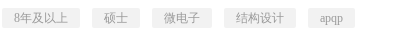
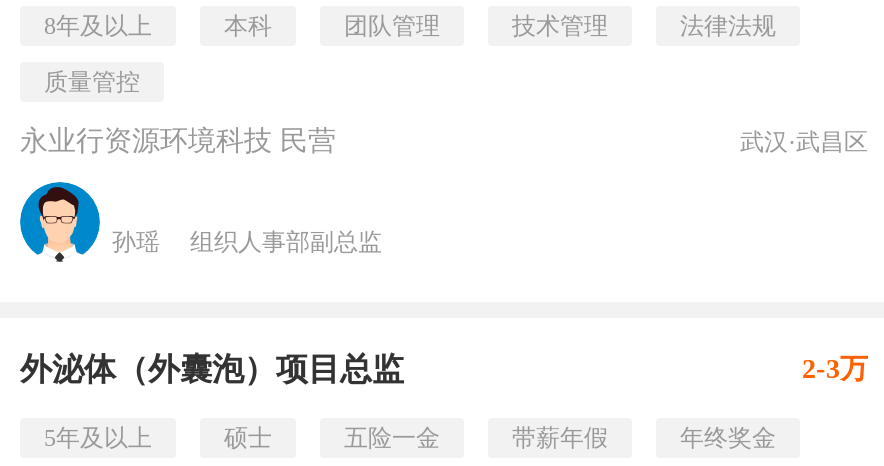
[164,11,343,25] 微电子 | 结构设计 | apqp -> [344,424,776,452] 五险一金 | 带薪年假 | 年终奖金
none -> [18,180,382,264] [image] | 孙瑶 | 组织人事部副总监
none -> [20,12,868,156] 本科 | 团队管理 | 技术管理 | 法律法规 | 质量管控 | 永业行资源环境科技 民营 | 武汉·武昌区
none -> [20,352,868,452] 外泌体（外囊泡）项目总监 | 2-3万 | 5年及以上

